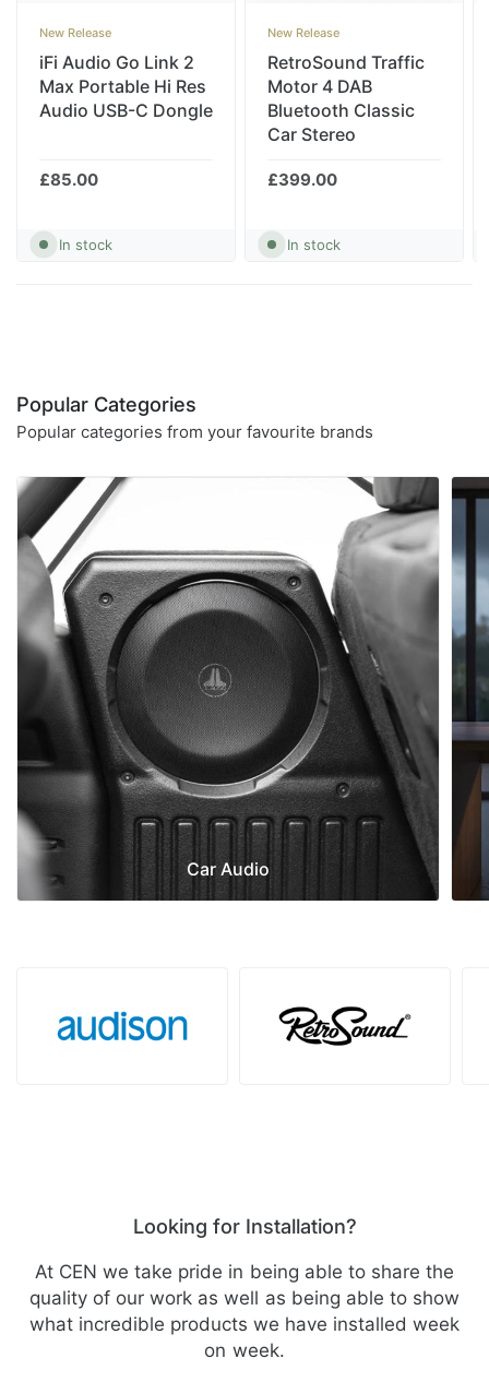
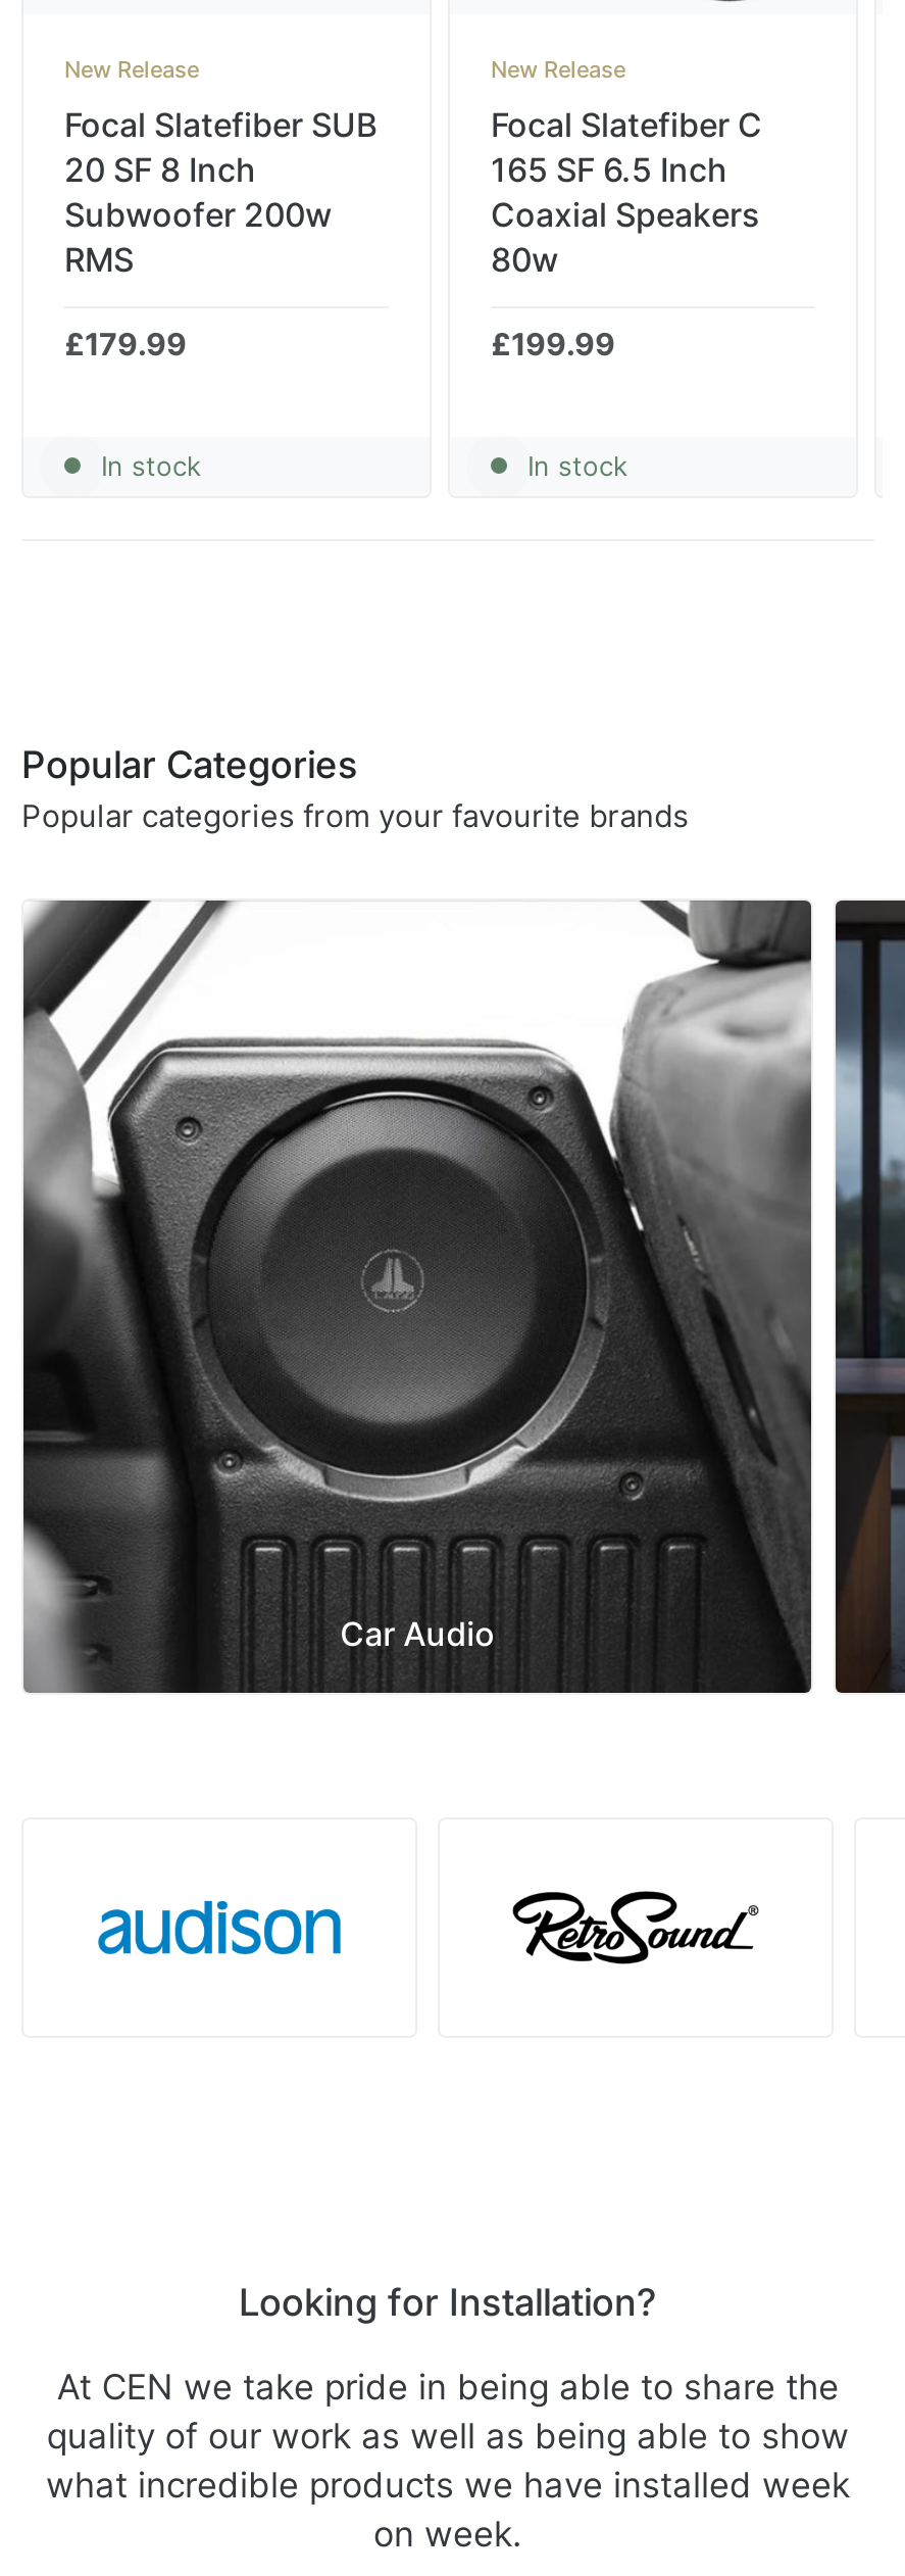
[39,51,213,121] iFi Audio Go Link 2 | Max Portable Hi Res | Audio USB-C Dongle -> [64,104,376,280] Focal Slatefiber SUB | 20 SF 8 Inch | Subwoofer 200w | RMS
[267,51,425,145] RetroSound Traffic | Motor 4 DAB | Bluetooth Classic | Car Stereo -> [491,104,762,280] Focal Slatefiber C | 165 SF 6.5 Inch | Coaxial Speakers | 80w
[39,169,98,190] £85.00 -> [64,324,187,363] £179.99
[267,169,337,190] £399.00 -> [491,324,615,363] £199.99

